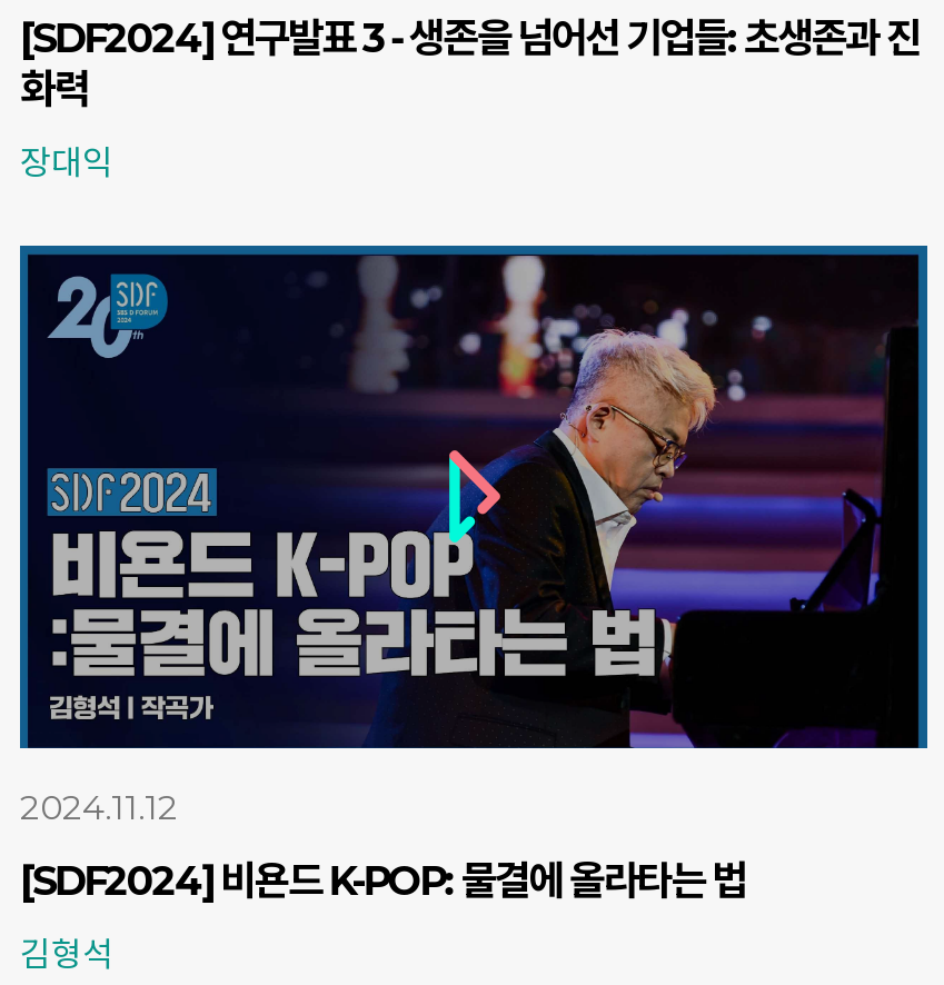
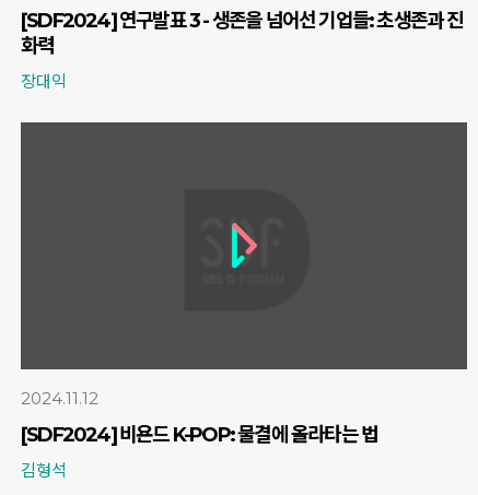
[20,246,927,748] [image] -> none

